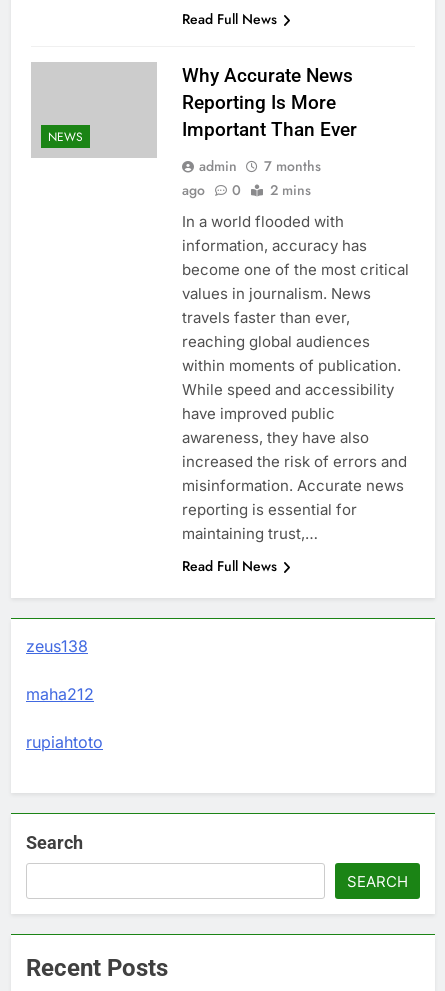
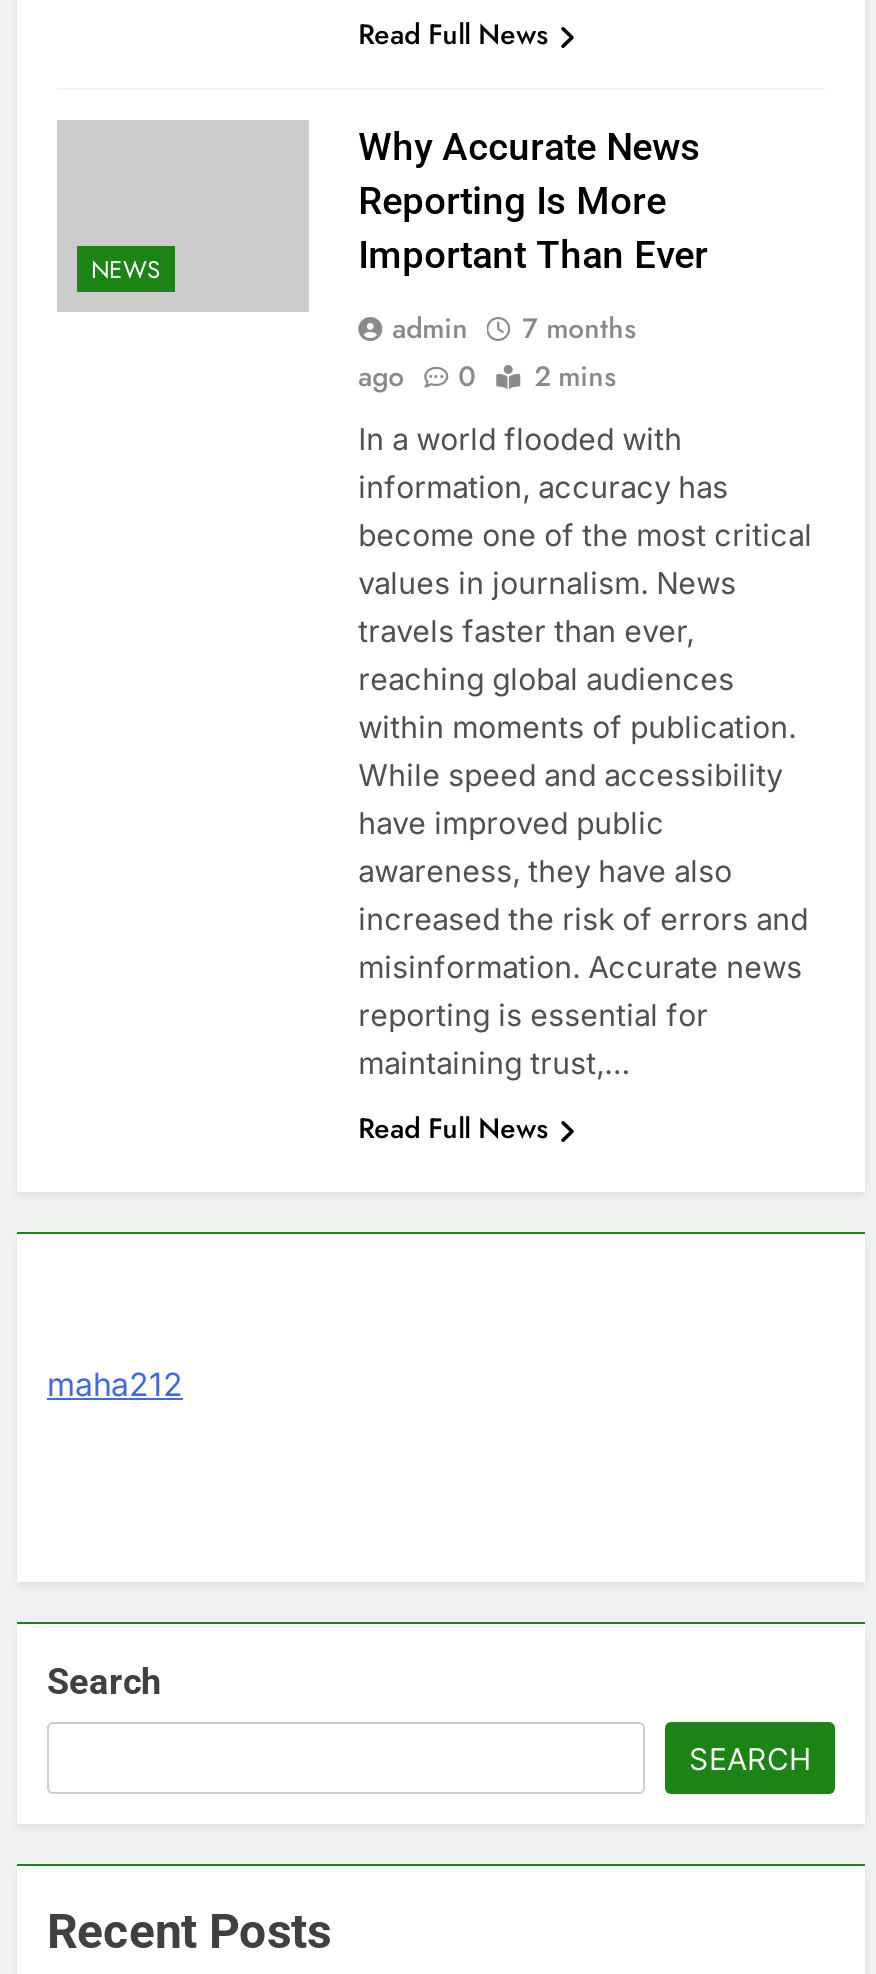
[26,636,88,656] zeus138 -> none
[26,732,103,752] rupiahtoto -> none

